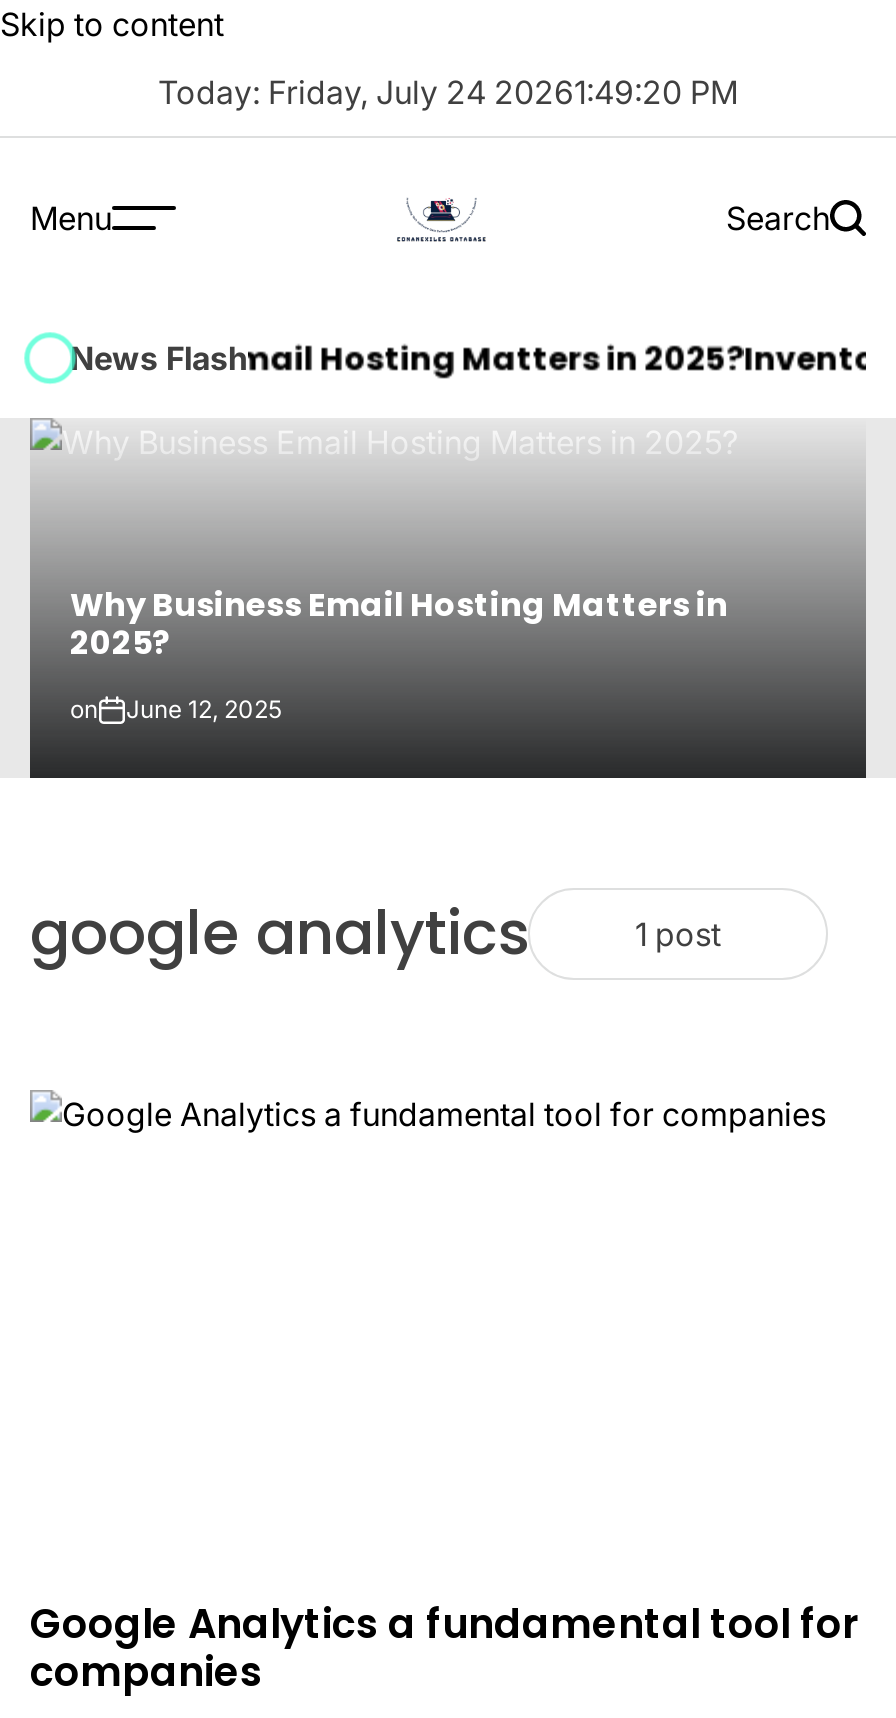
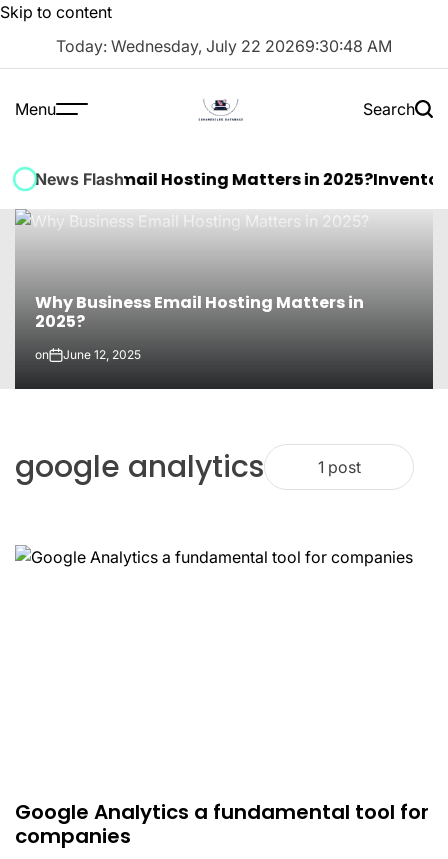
[158,72,738,112] Today: Friday, July 24 20261:49:20 PM -> [56,36,392,56] Today: Wednesday, July 22 20269:30:48 AM

